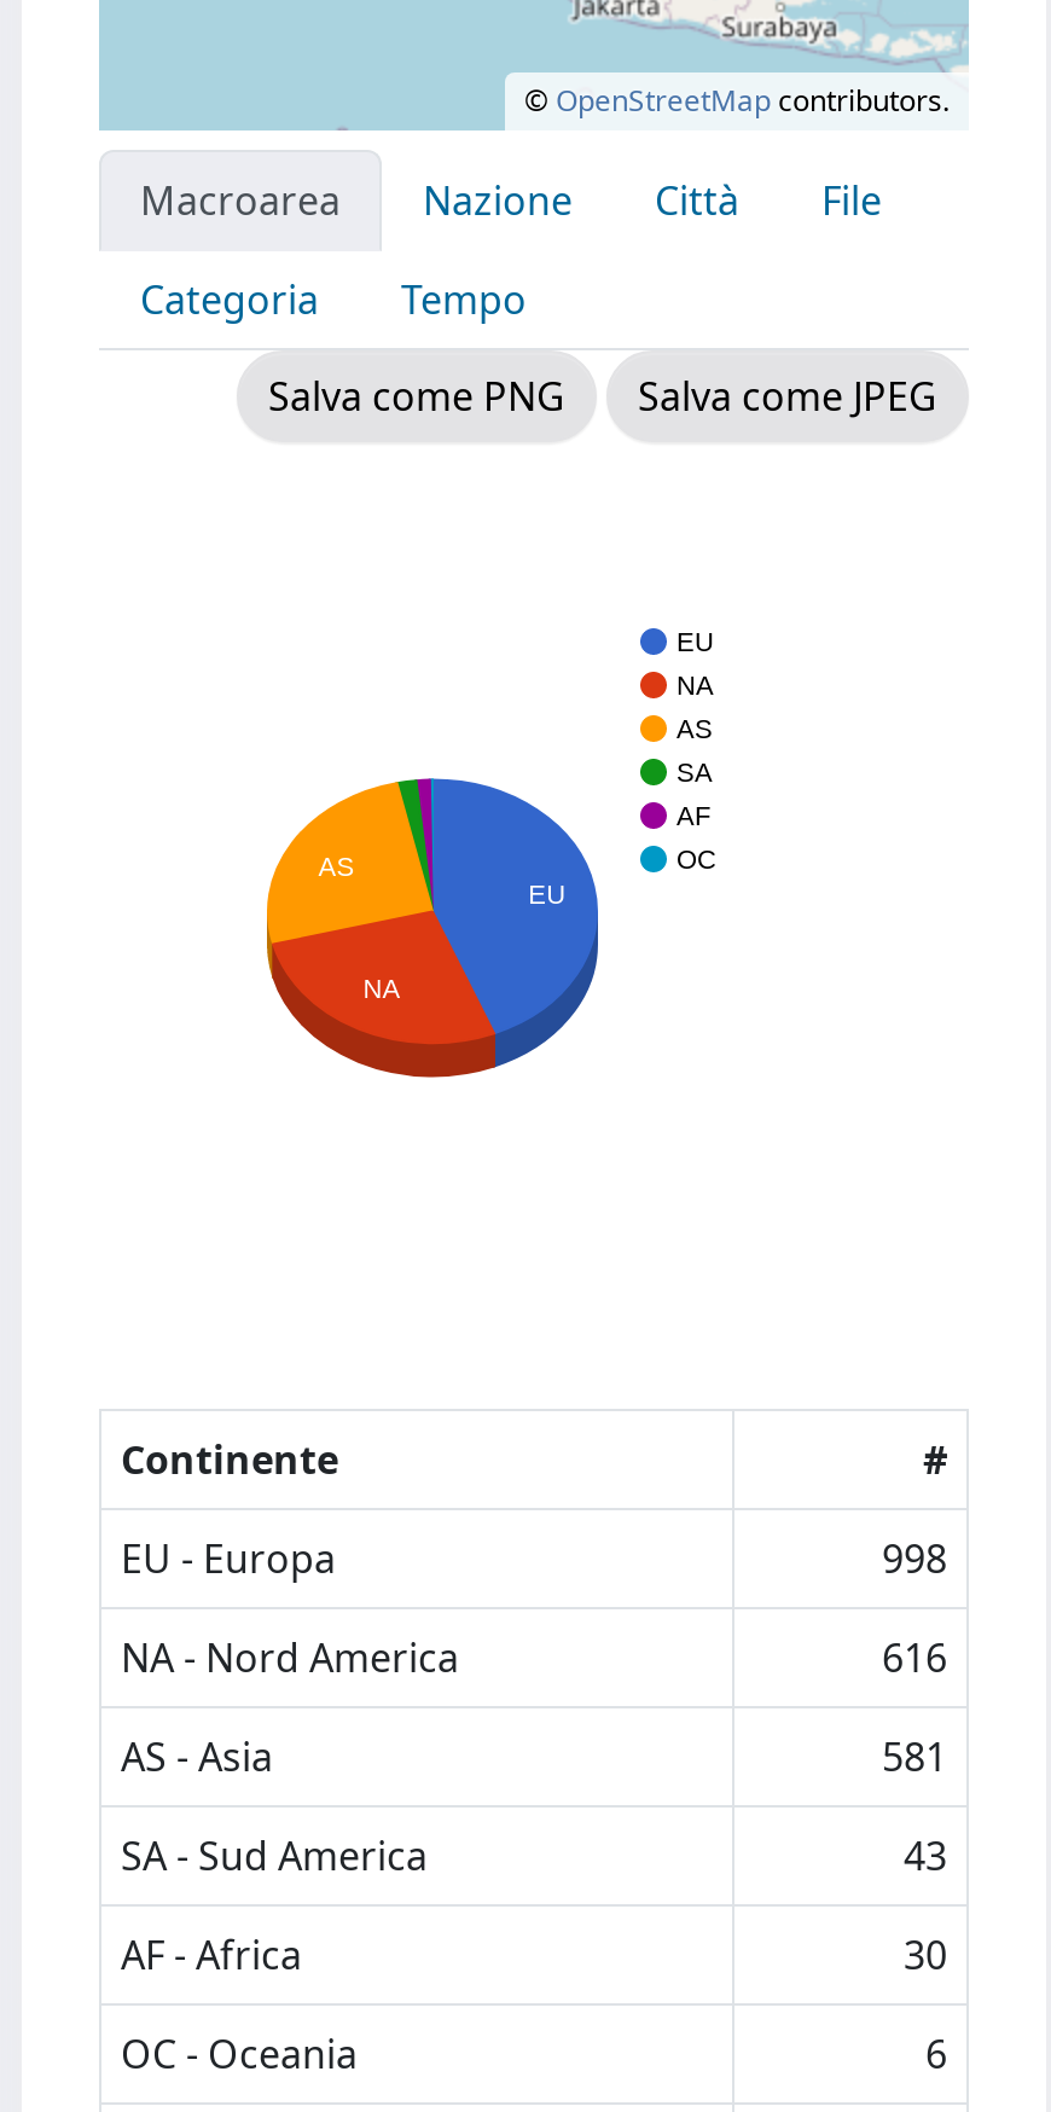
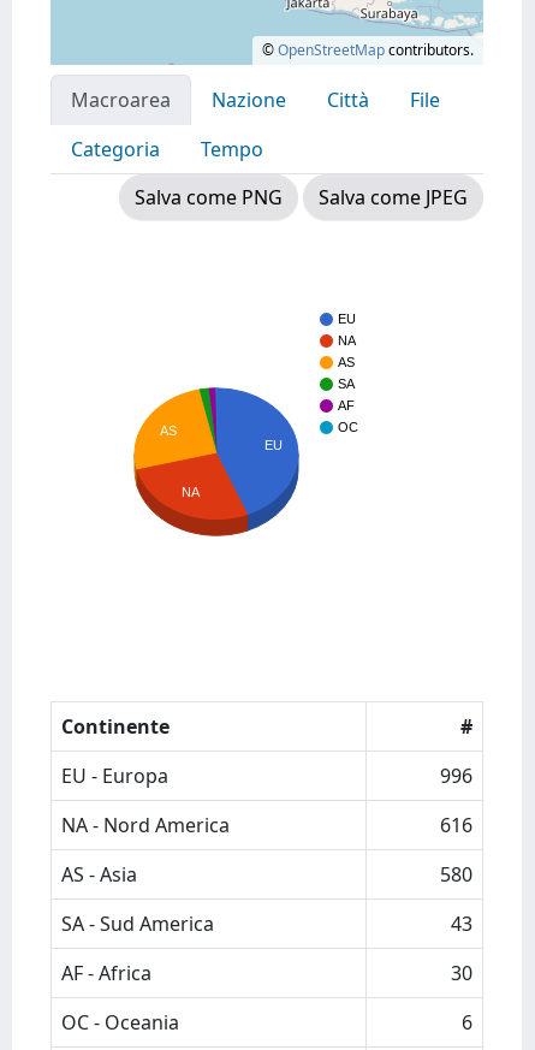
[882,1532,947,1585] 998 -> [440,763,472,789] 996
[882,1730,947,1783] 581 -> [440,861,472,888] 580

